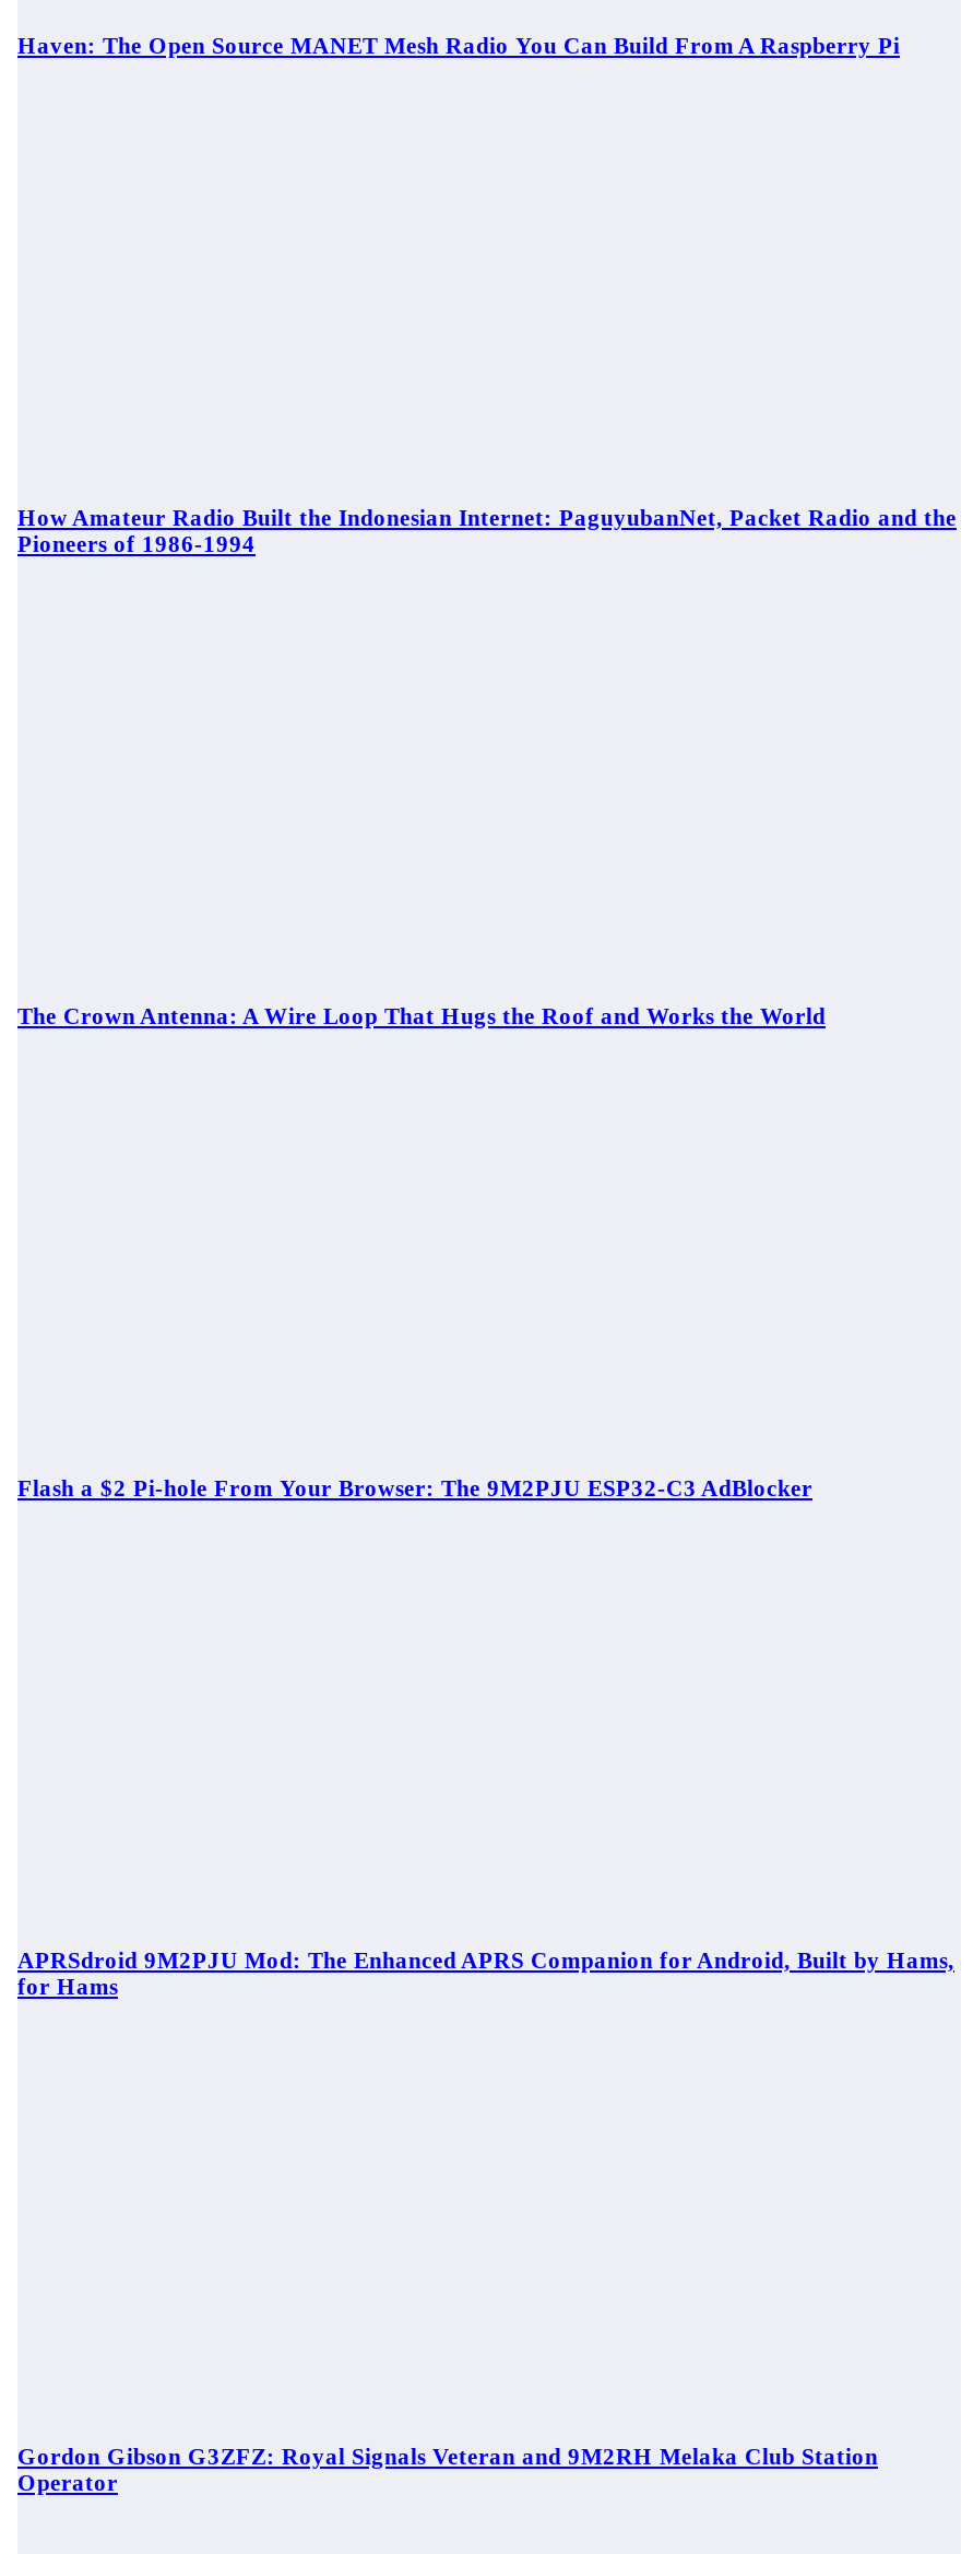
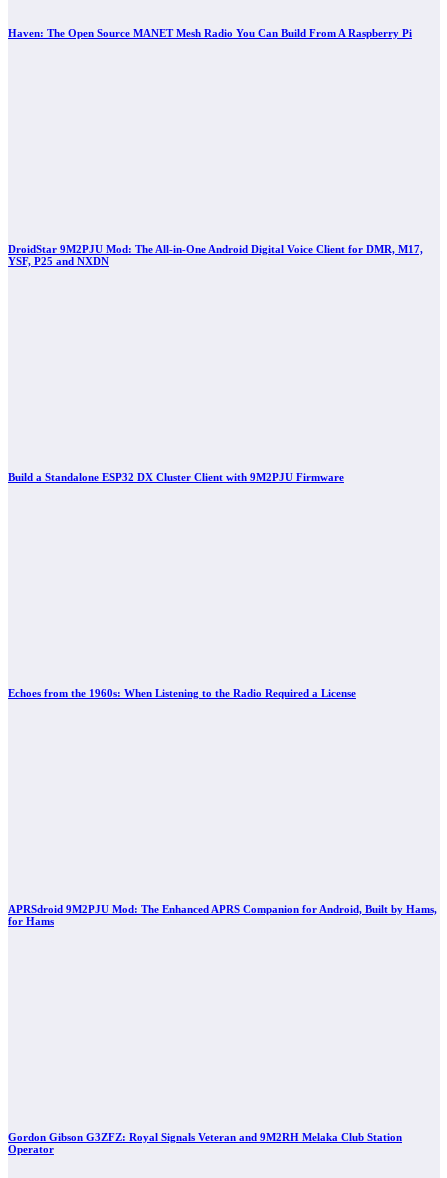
[17,503,957,556] How Amateur Radio Built the Indonesian Internet: PaguyubanNet, Packet Radio and the | Pioneers of 1986-1994 -> [8,243,423,267] DroidStar 9M2PJU Mod: The All-in-One Android Digital Voice Client for DMR, M17, | YSF, P25 and NXDN
[17,1001,826,1028] The Crown Antenna: A Wire Loop That Hugs the Roof and Works the World -> [8,471,344,483] Build a Standalone ESP32 DX Cluster Client with 9M2PJU Firmware
[17,1473,812,1499] Flash a $2 Pi-hole From Your Browser: The 9M2PJU ESP32-C3 AdBlocker -> [8,687,356,699] Echoes from the 1960s: When Listening to the Radio Required a License

